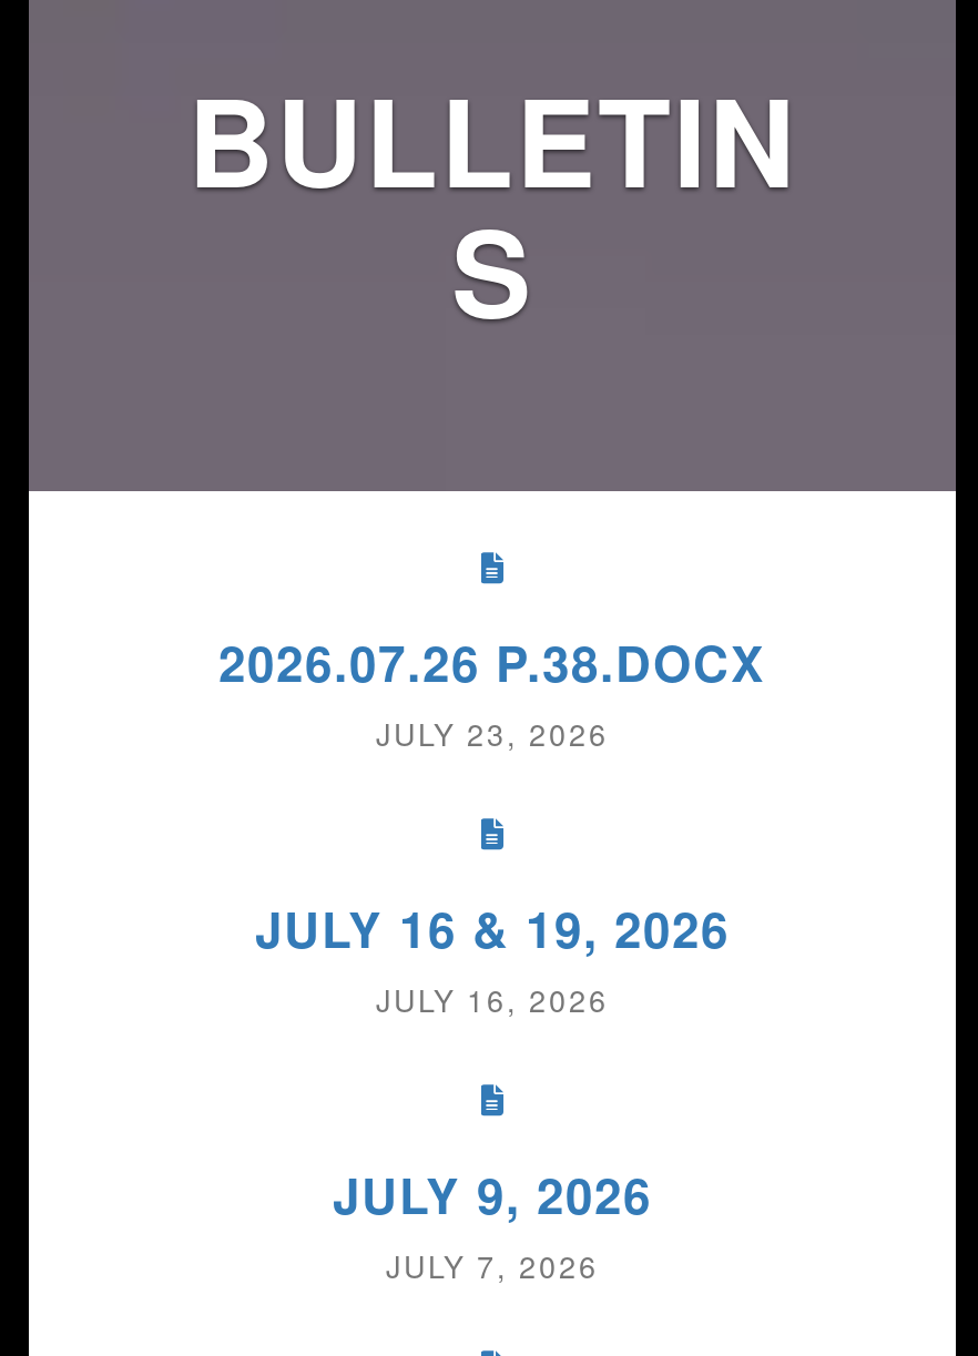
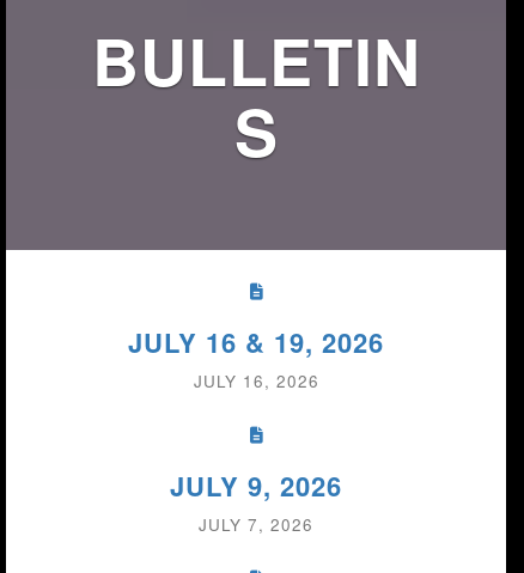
[218,626,766,755] 2026.07.26 P.38.DOCX | JULY 23, 2026 -> none

